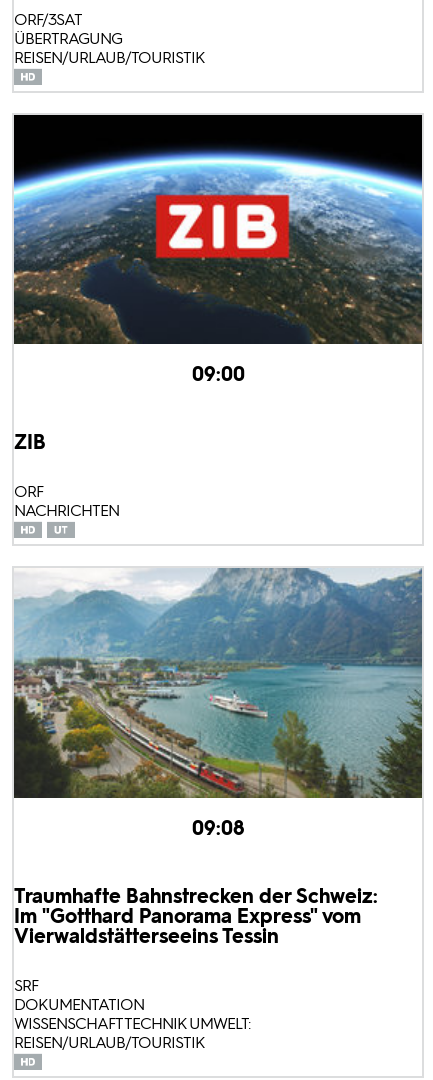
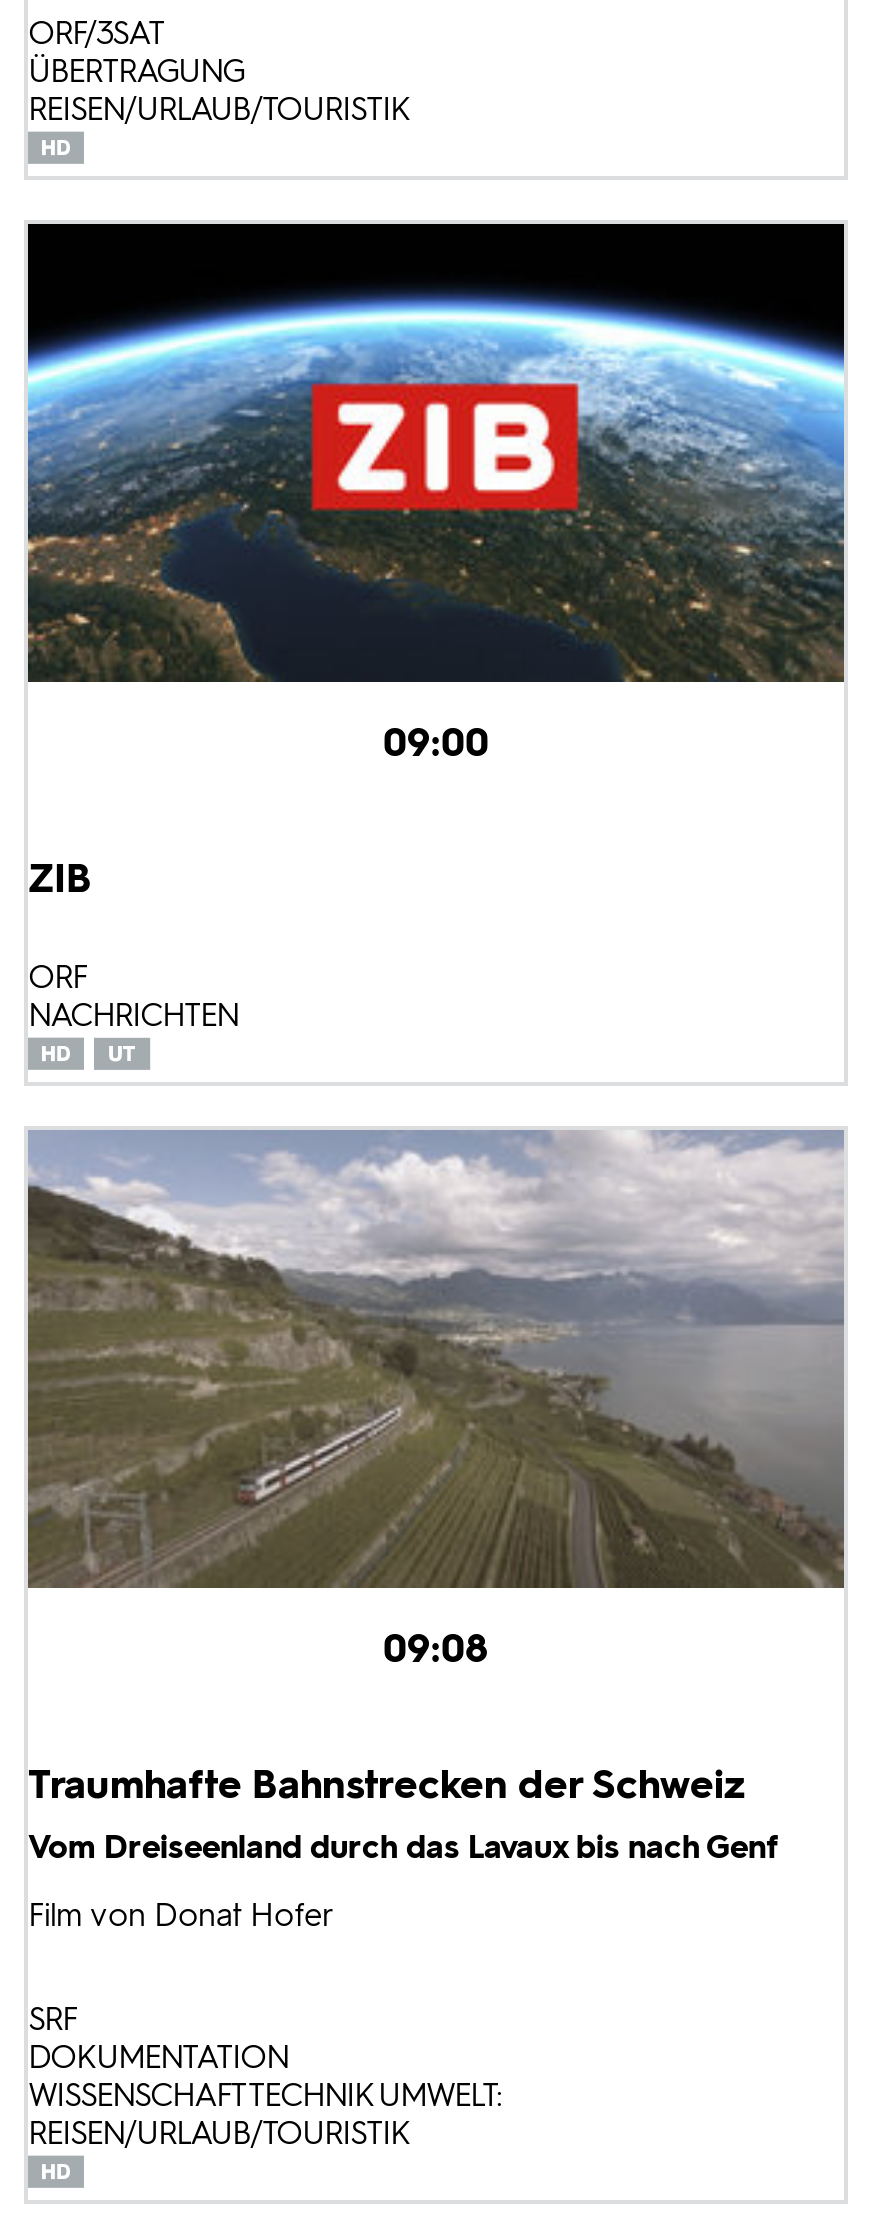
[14,567,423,798] [image] -> [26,1128,844,1588] [image]
[14,884,378,948] Traumhafte Bahnstrecken der Schweiz: | Im "Gotthard Panorama Express" vom | Vierwaldstätterseeins Tessin -> [28,1761,778,1935] Traumhafte Bahnstrecken der Schweiz | Vom Dreiseenland durch das Lavaux bis nach Genf | Film von Donat Hofer

